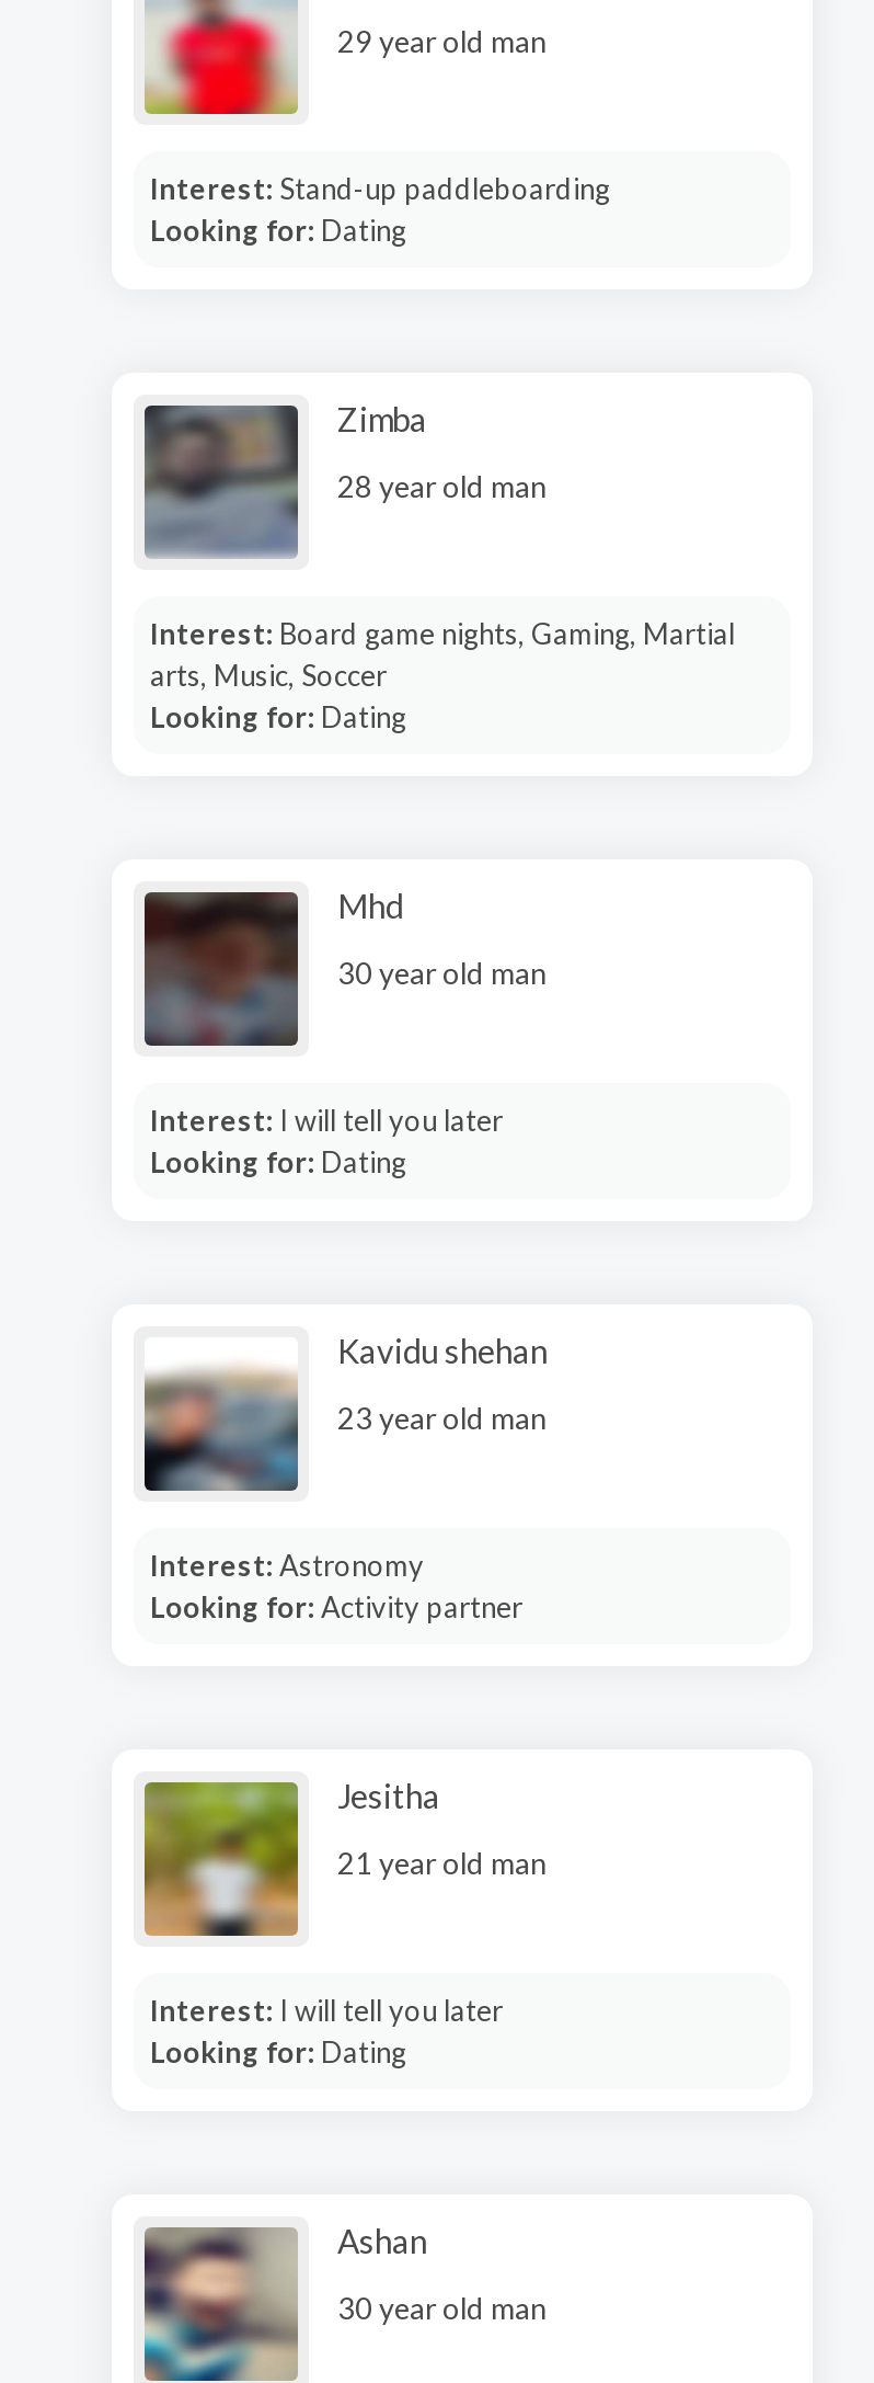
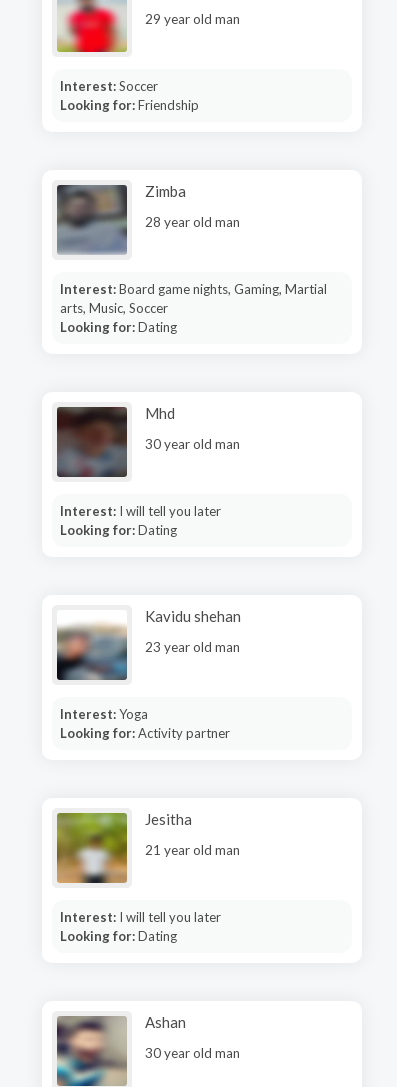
[150,170,610,247] Interest: Stand-up paddleboarding | Looking for: Dating -> [59,77,198,112] Interest: Soccer | Looking for: Friendship
[150,1547,424,1582] Interest: Astronomy -> [59,705,147,721] Interest: Yoga

